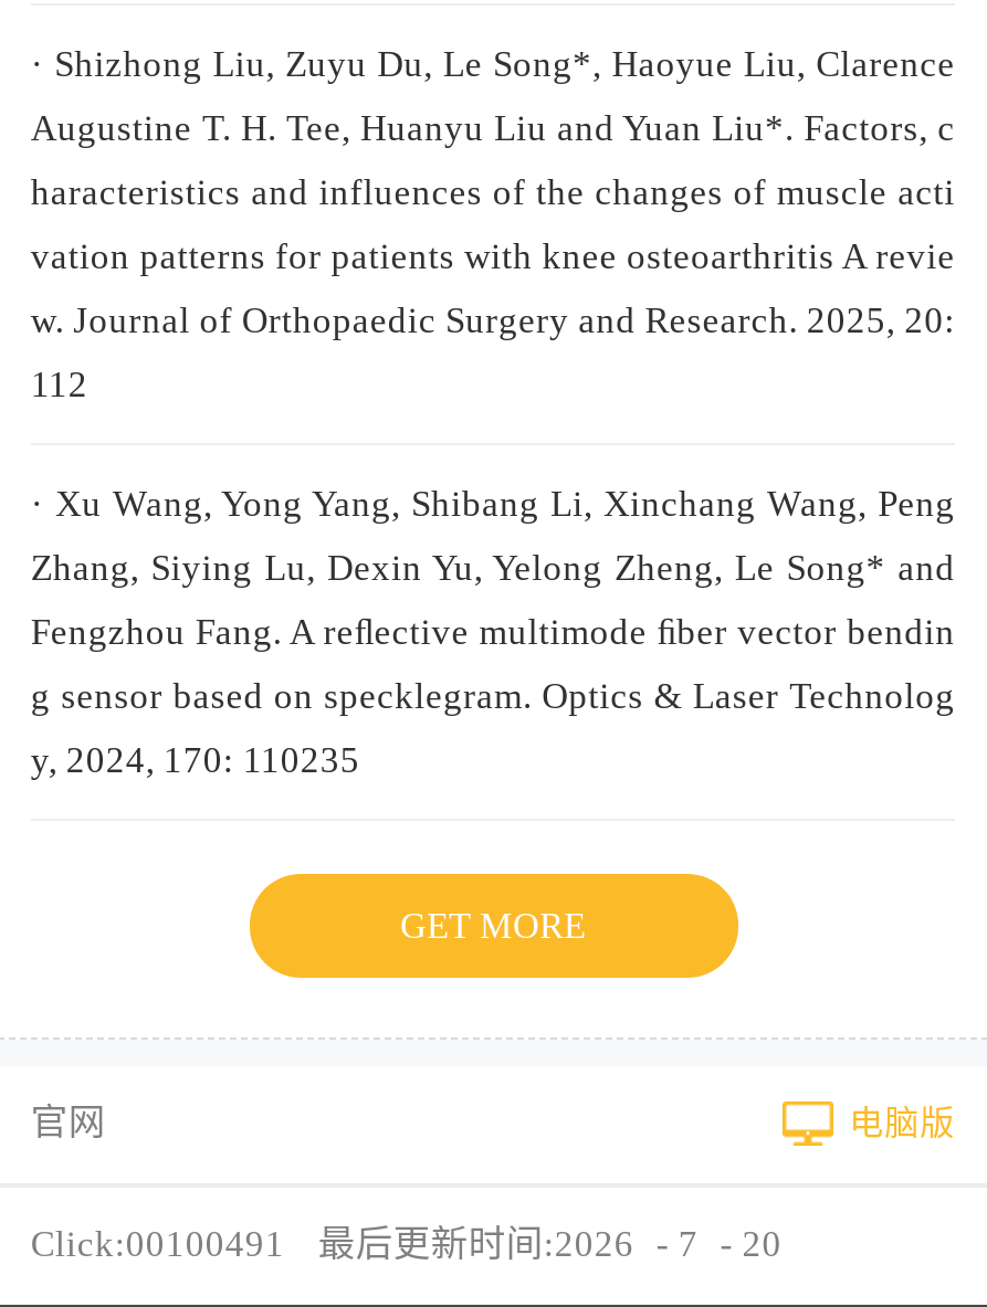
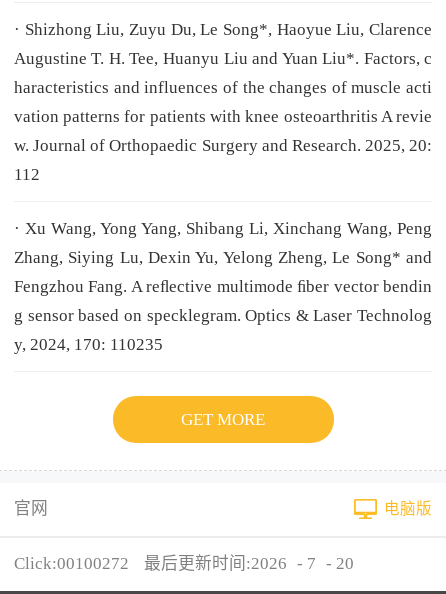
[31,1223,782,1265] Click:00100491 最后更新时间:2026 - 7 - 20 -> [14,554,354,573] Click:00100272 最后更新时间:2026 - 7 - 20

